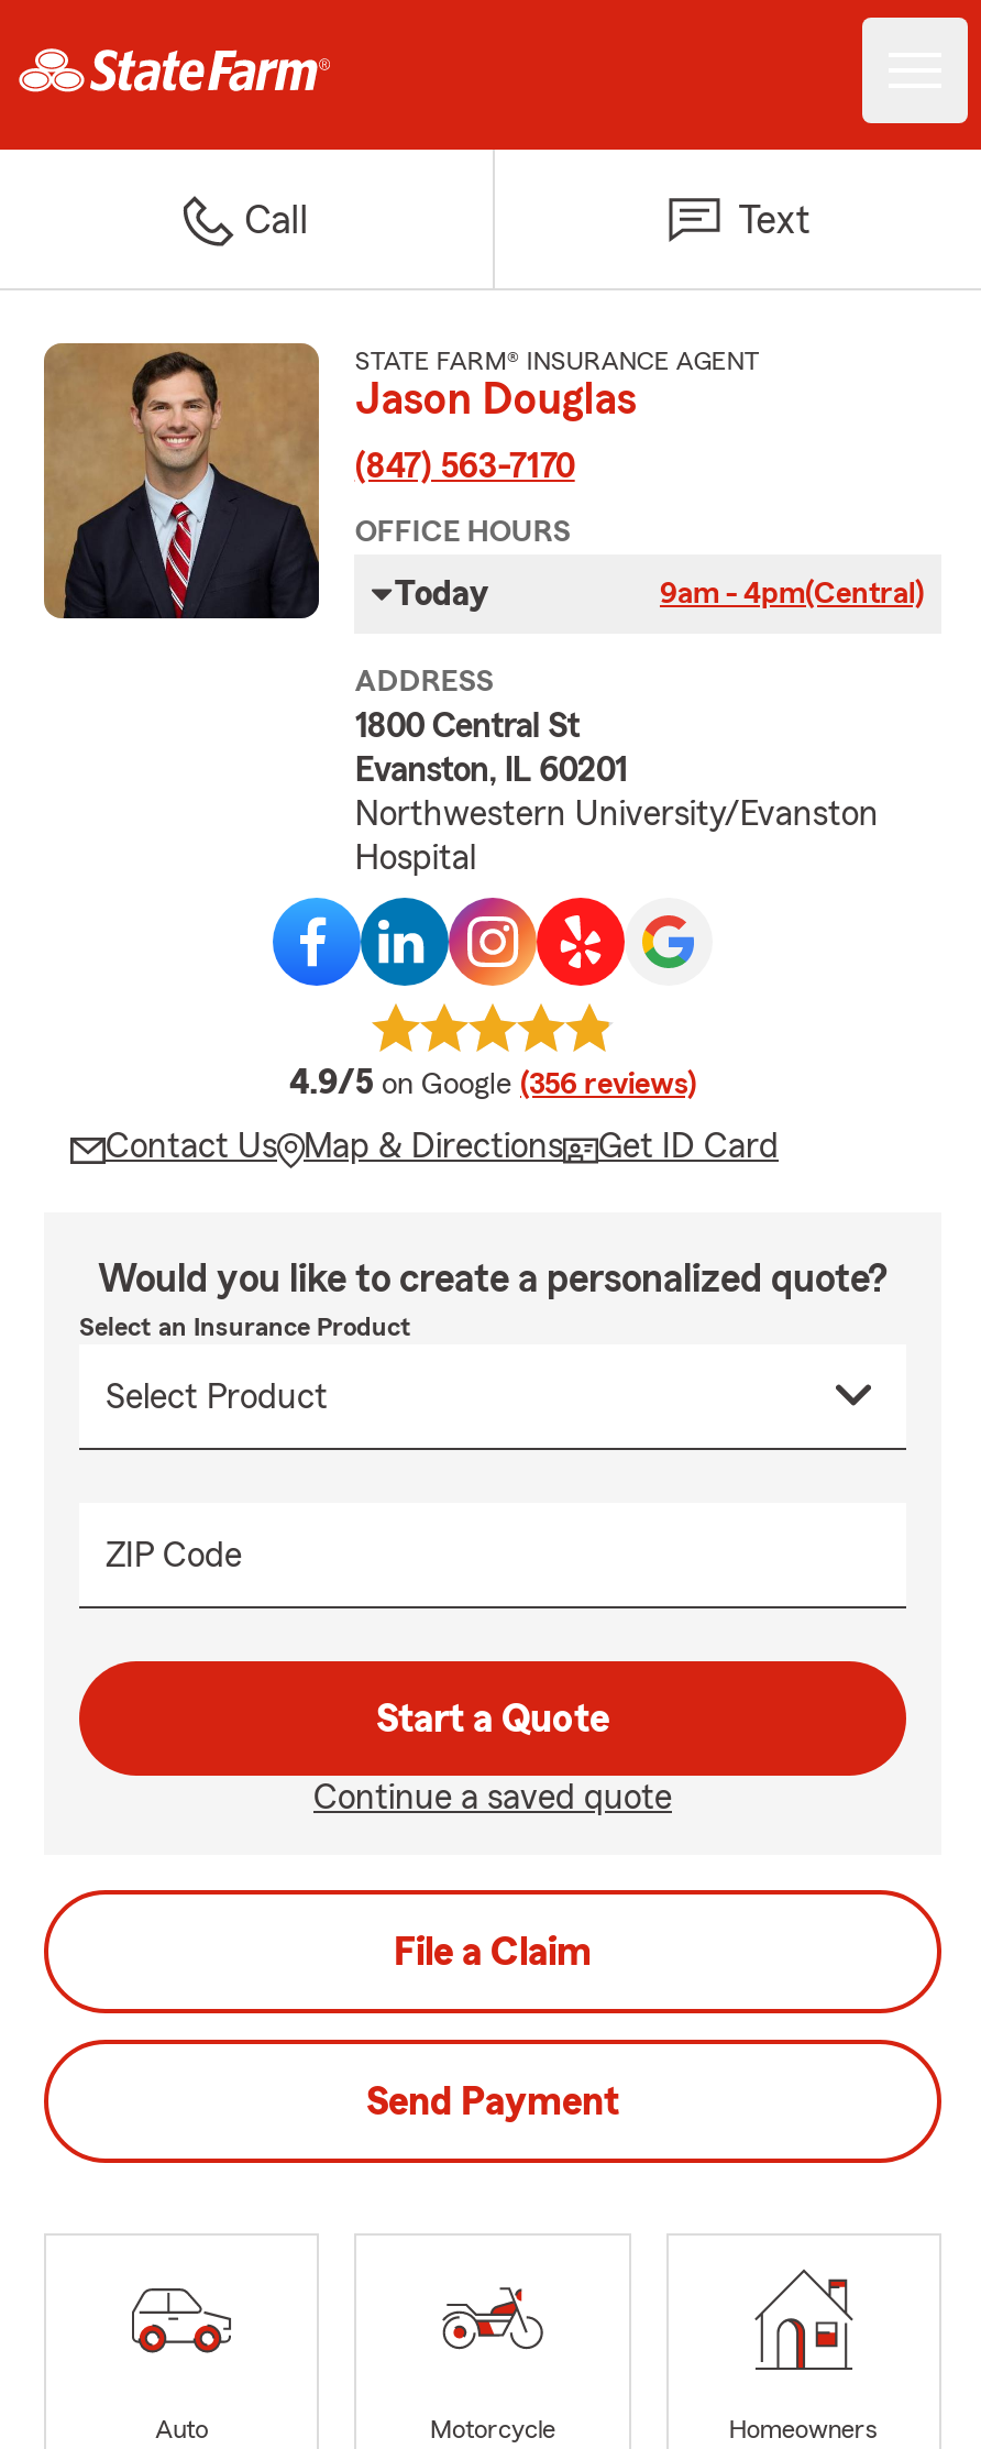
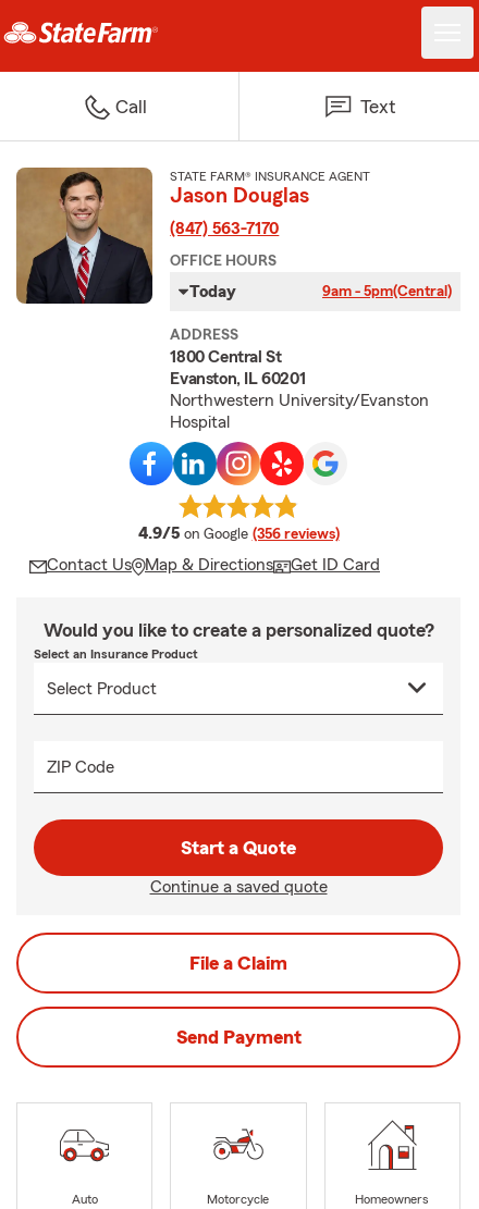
[660,579,924,609] 9am - 4pm(Central) -> [322,284,452,299] 9am - 5pm(Central)

